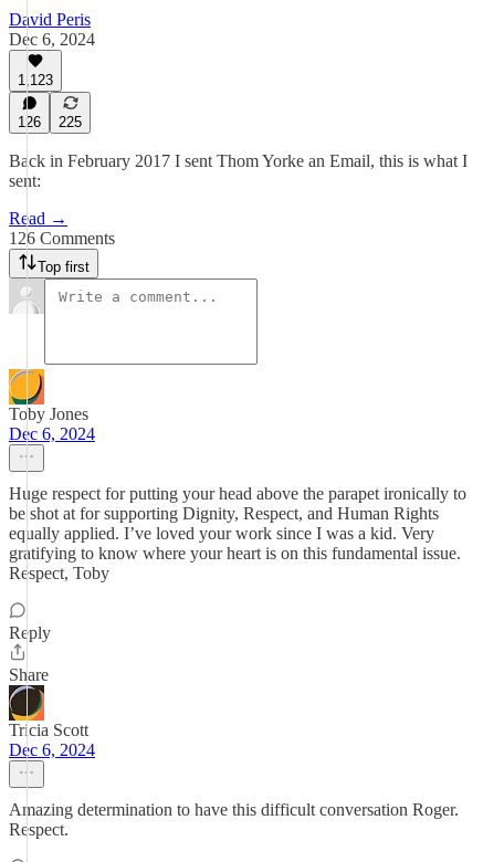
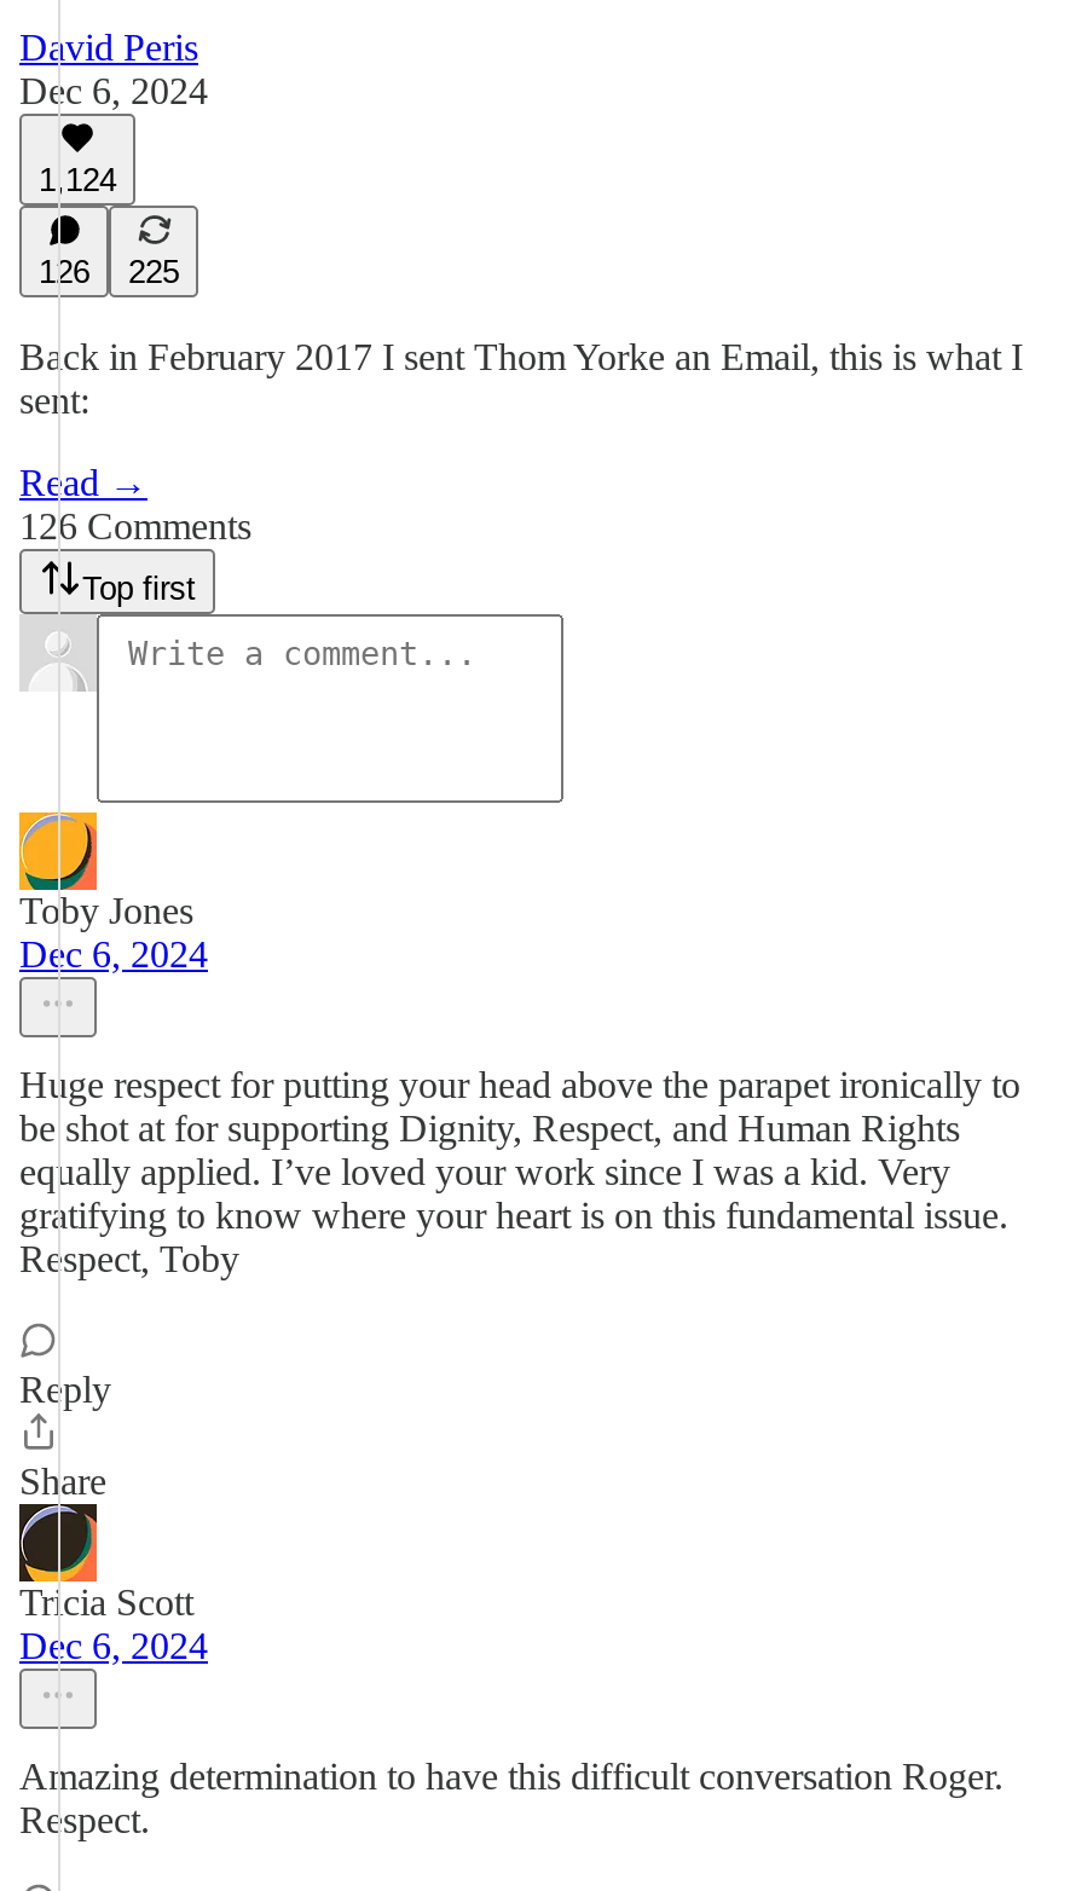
[18,72,53,88] 1,123 -> [39,162,116,198] 1,124

